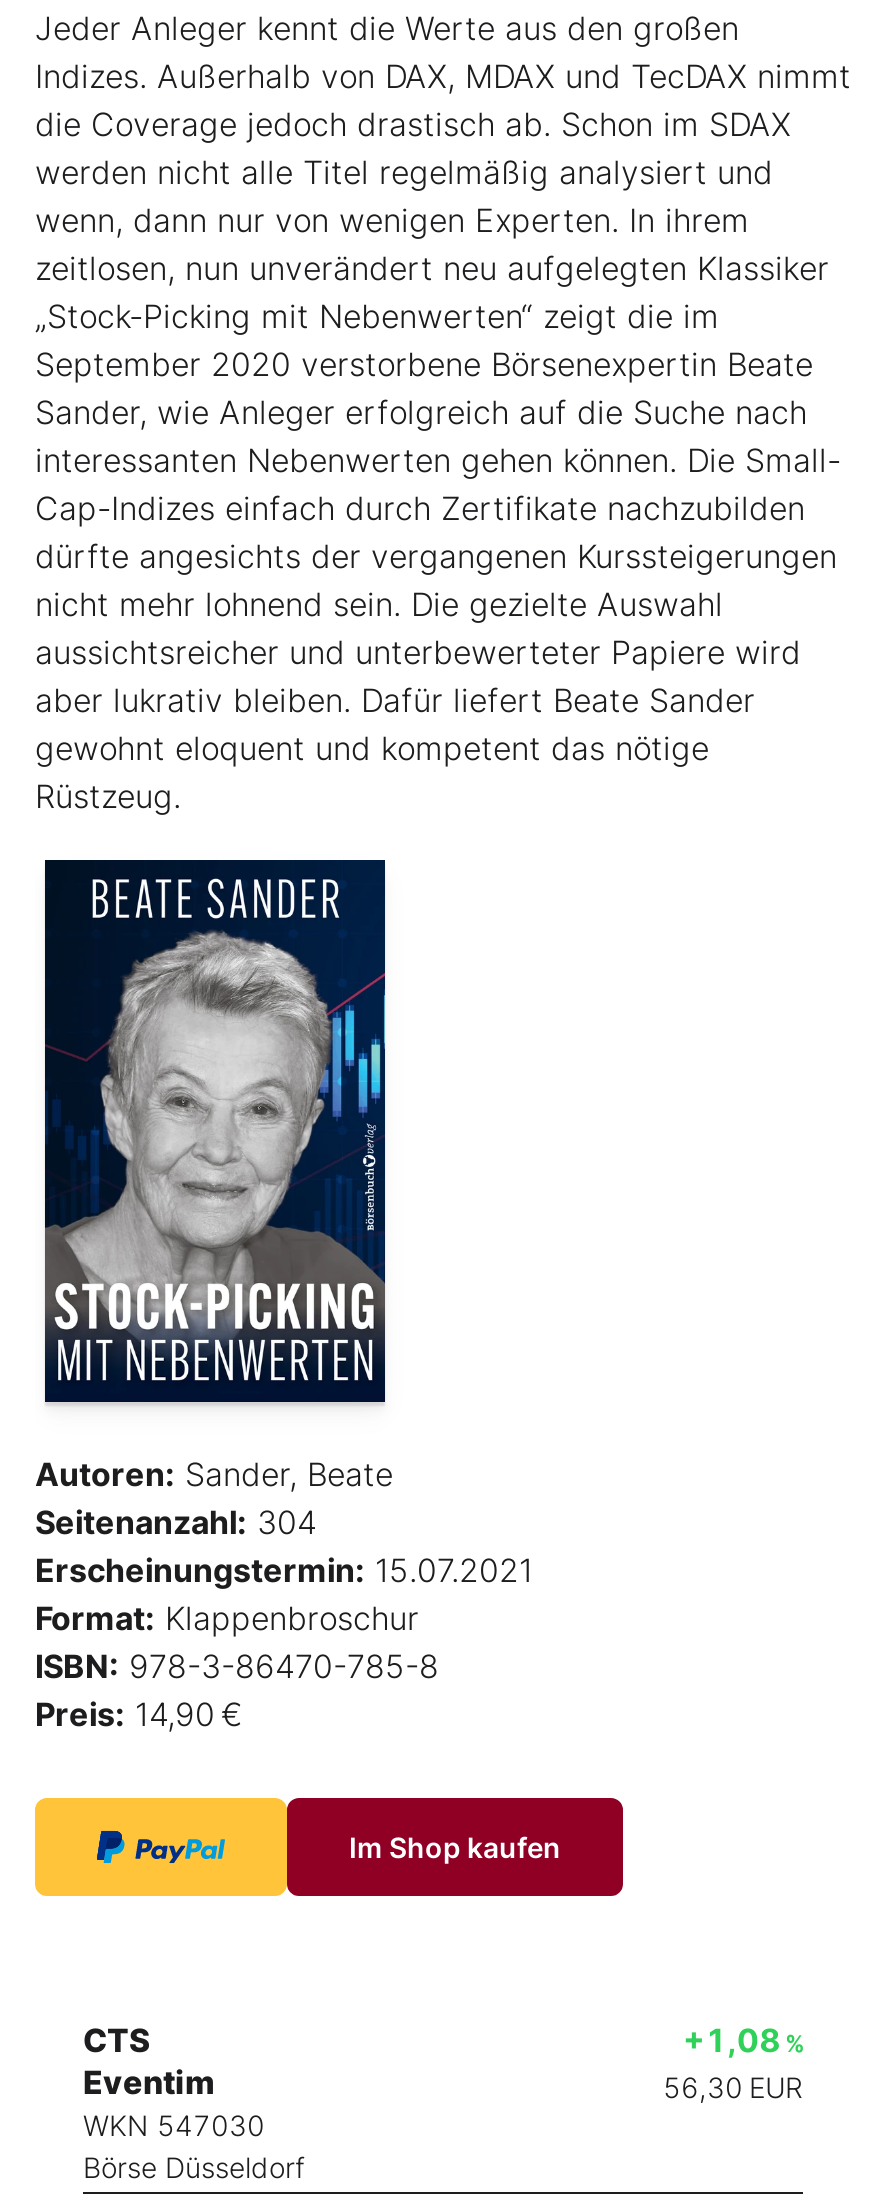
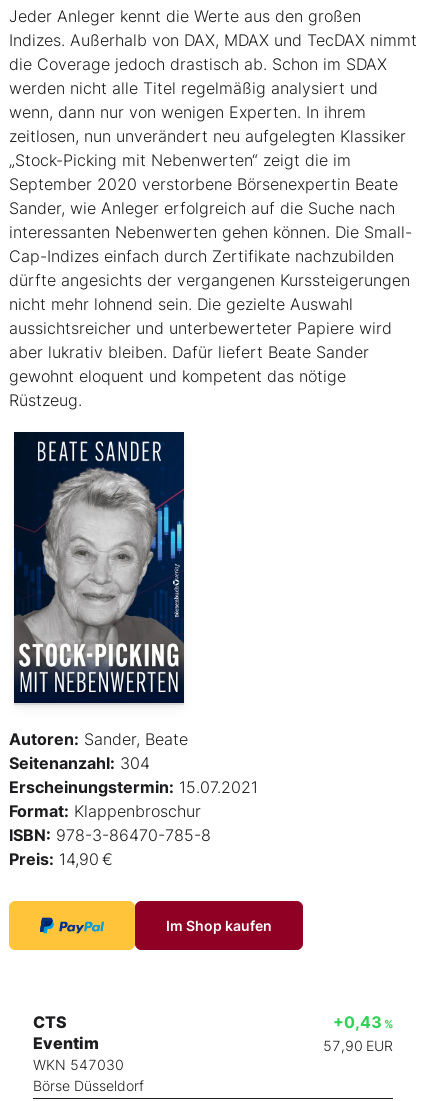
[683,2020,803,2060] +1,08 % -> [333,1012,393,1032] +0,43 %
[663,2070,803,2104] 56,30 EUR -> [323,1037,393,1054] 57,90 EUR

